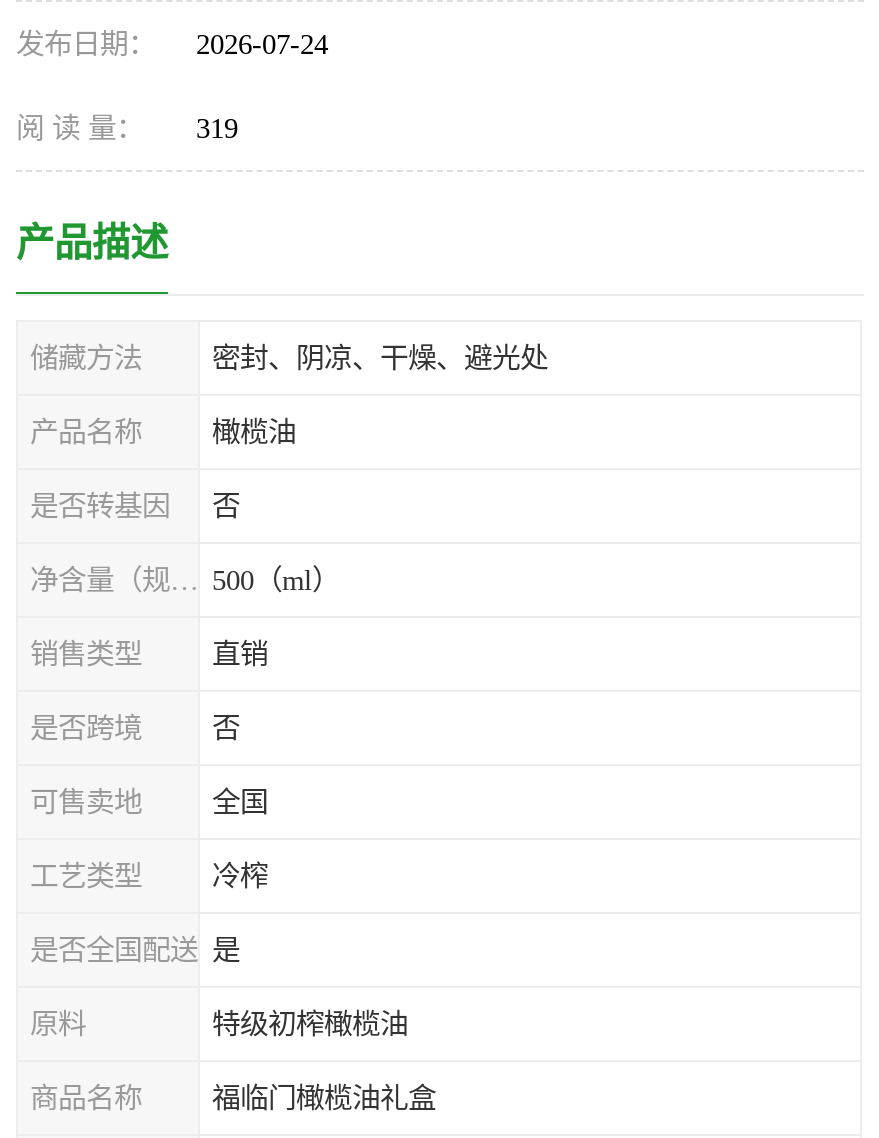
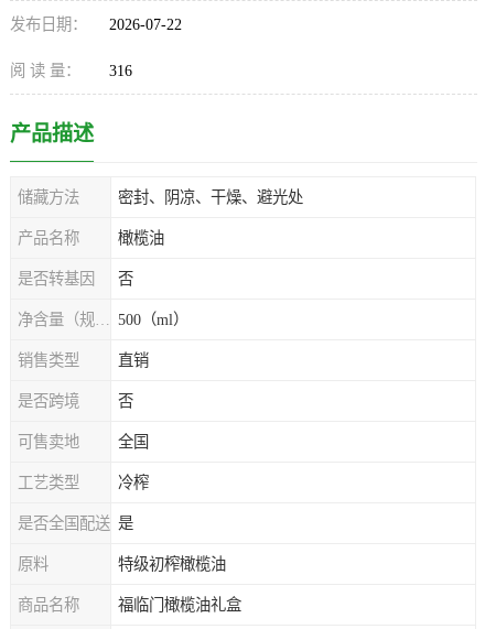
[16,28,328,60] 发布日期： 2026-07-24 -> [10,15,182,33] 发布日期： 2026-07-22
[16,112,238,144] 阅 读 量： 319 -> [10,62,132,79] 阅 读 量： 316

